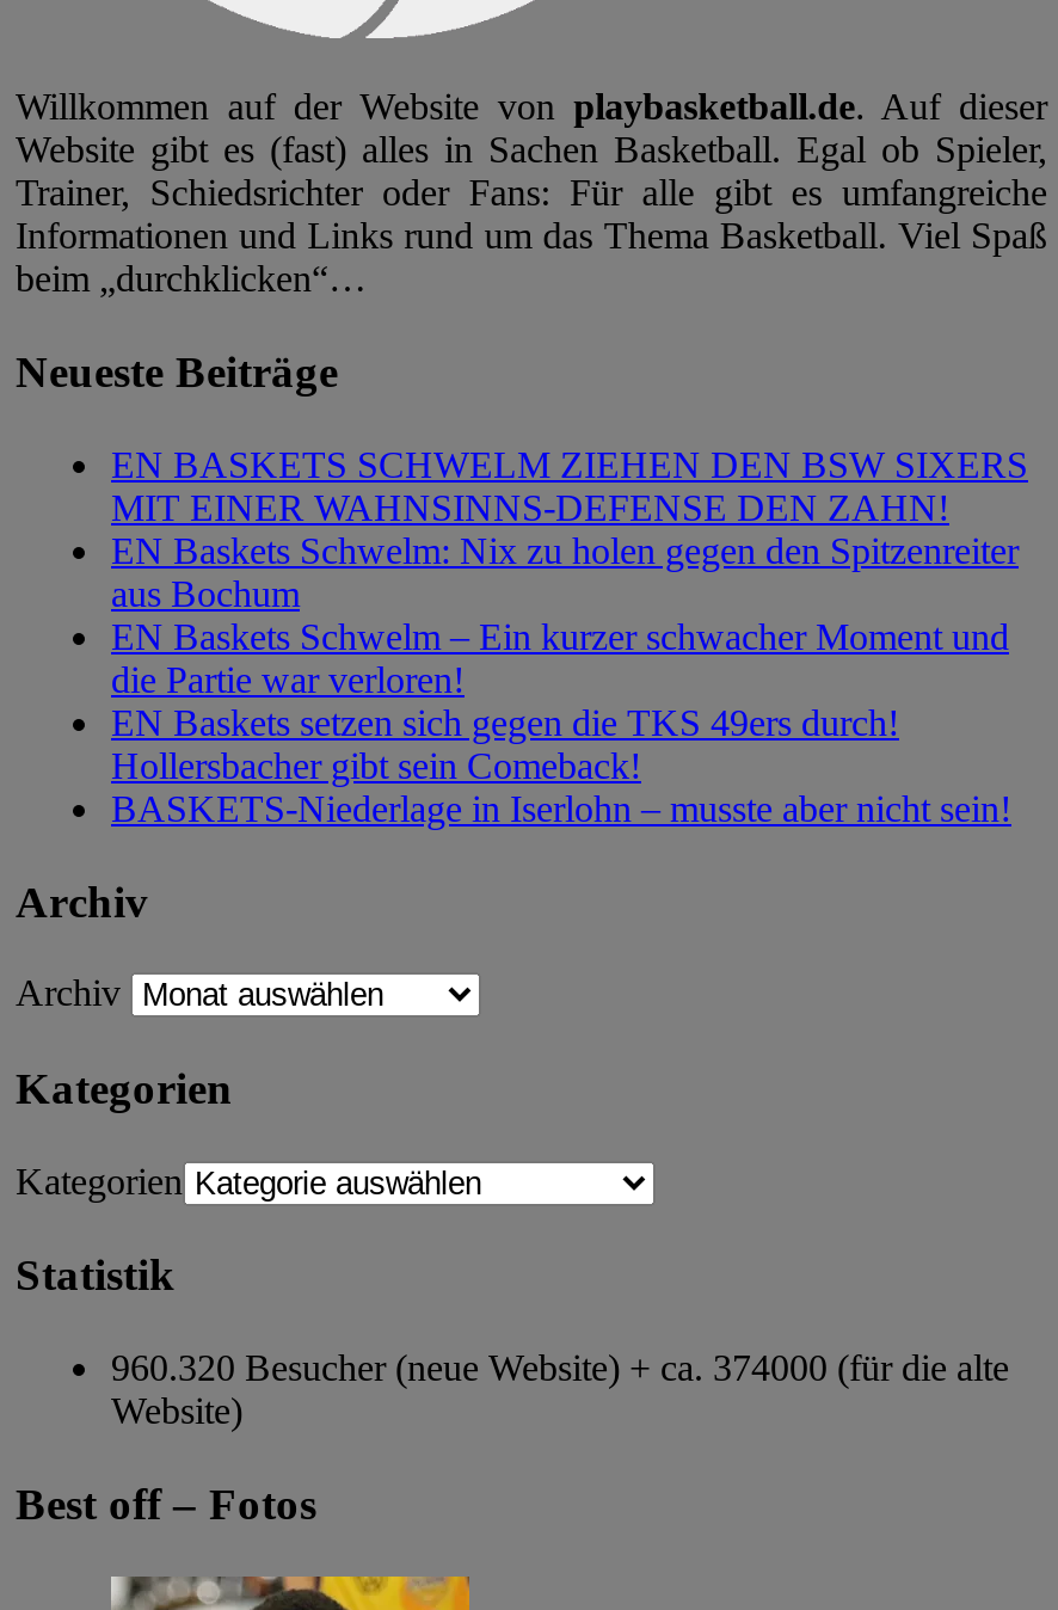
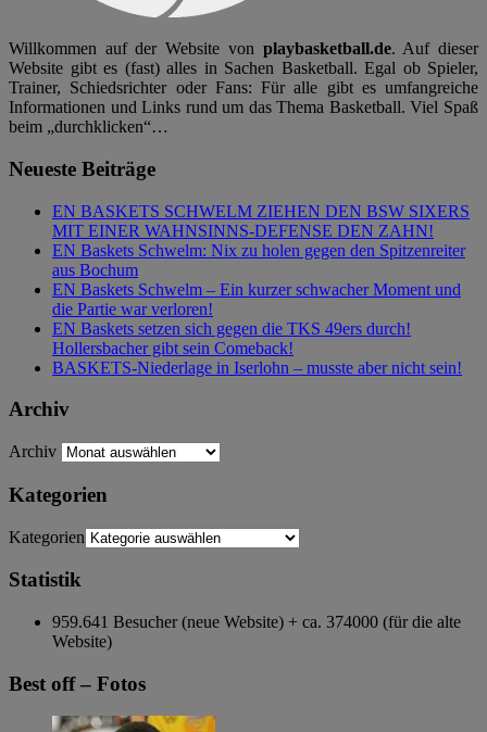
[111,1347,1009,1388] 960.320 Besucher (neue Website) + ca. 374000 (für die alte -> [52,613,461,631] 959.641 Besucher (neue Website) + ca. 374000 (für die alte

